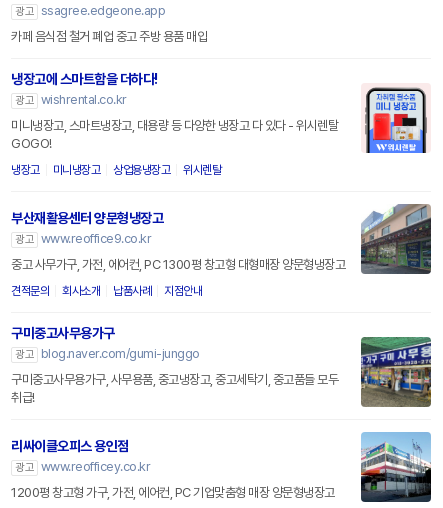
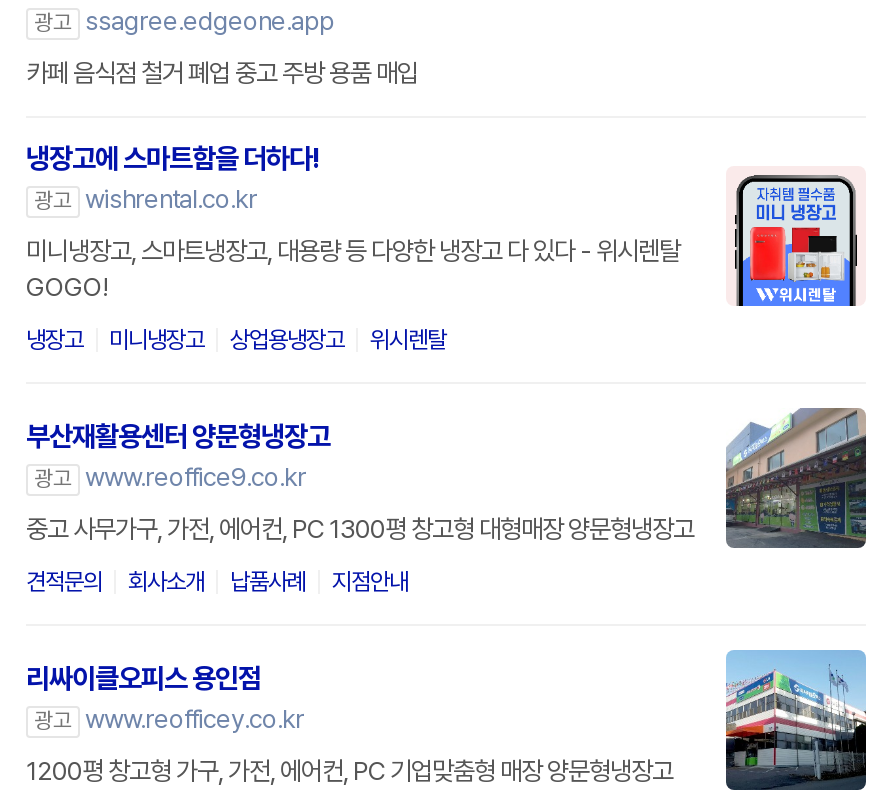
[11,325,432,408] [image] | 구미중고사무용가구 | 광고 blog.naver.com/gumi-junggo | 구미중고사무용가구, 사무용품, 중고냉장고, 중고세탁기, 중고품들 모두 | 취급! -> none

